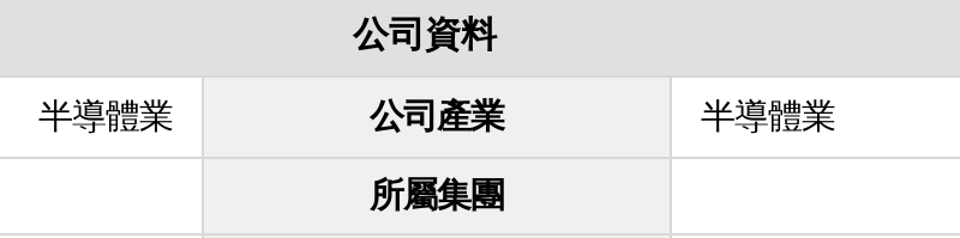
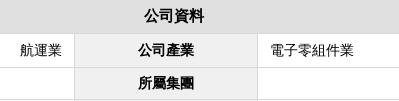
[38,97,173,135] 半導體業 -> [20,42,62,58] 航運業
[701,97,835,135] 半導體業 -> [270,42,354,58] 電子零組件業

